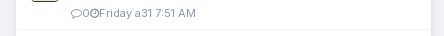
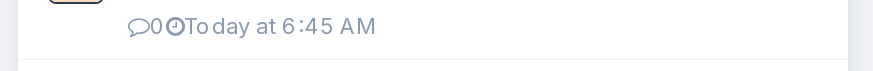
[82,6,196,20] 0 Friday a31 7:51 AM -> [150,12,376,40] 0 Today at 6:45 AM

